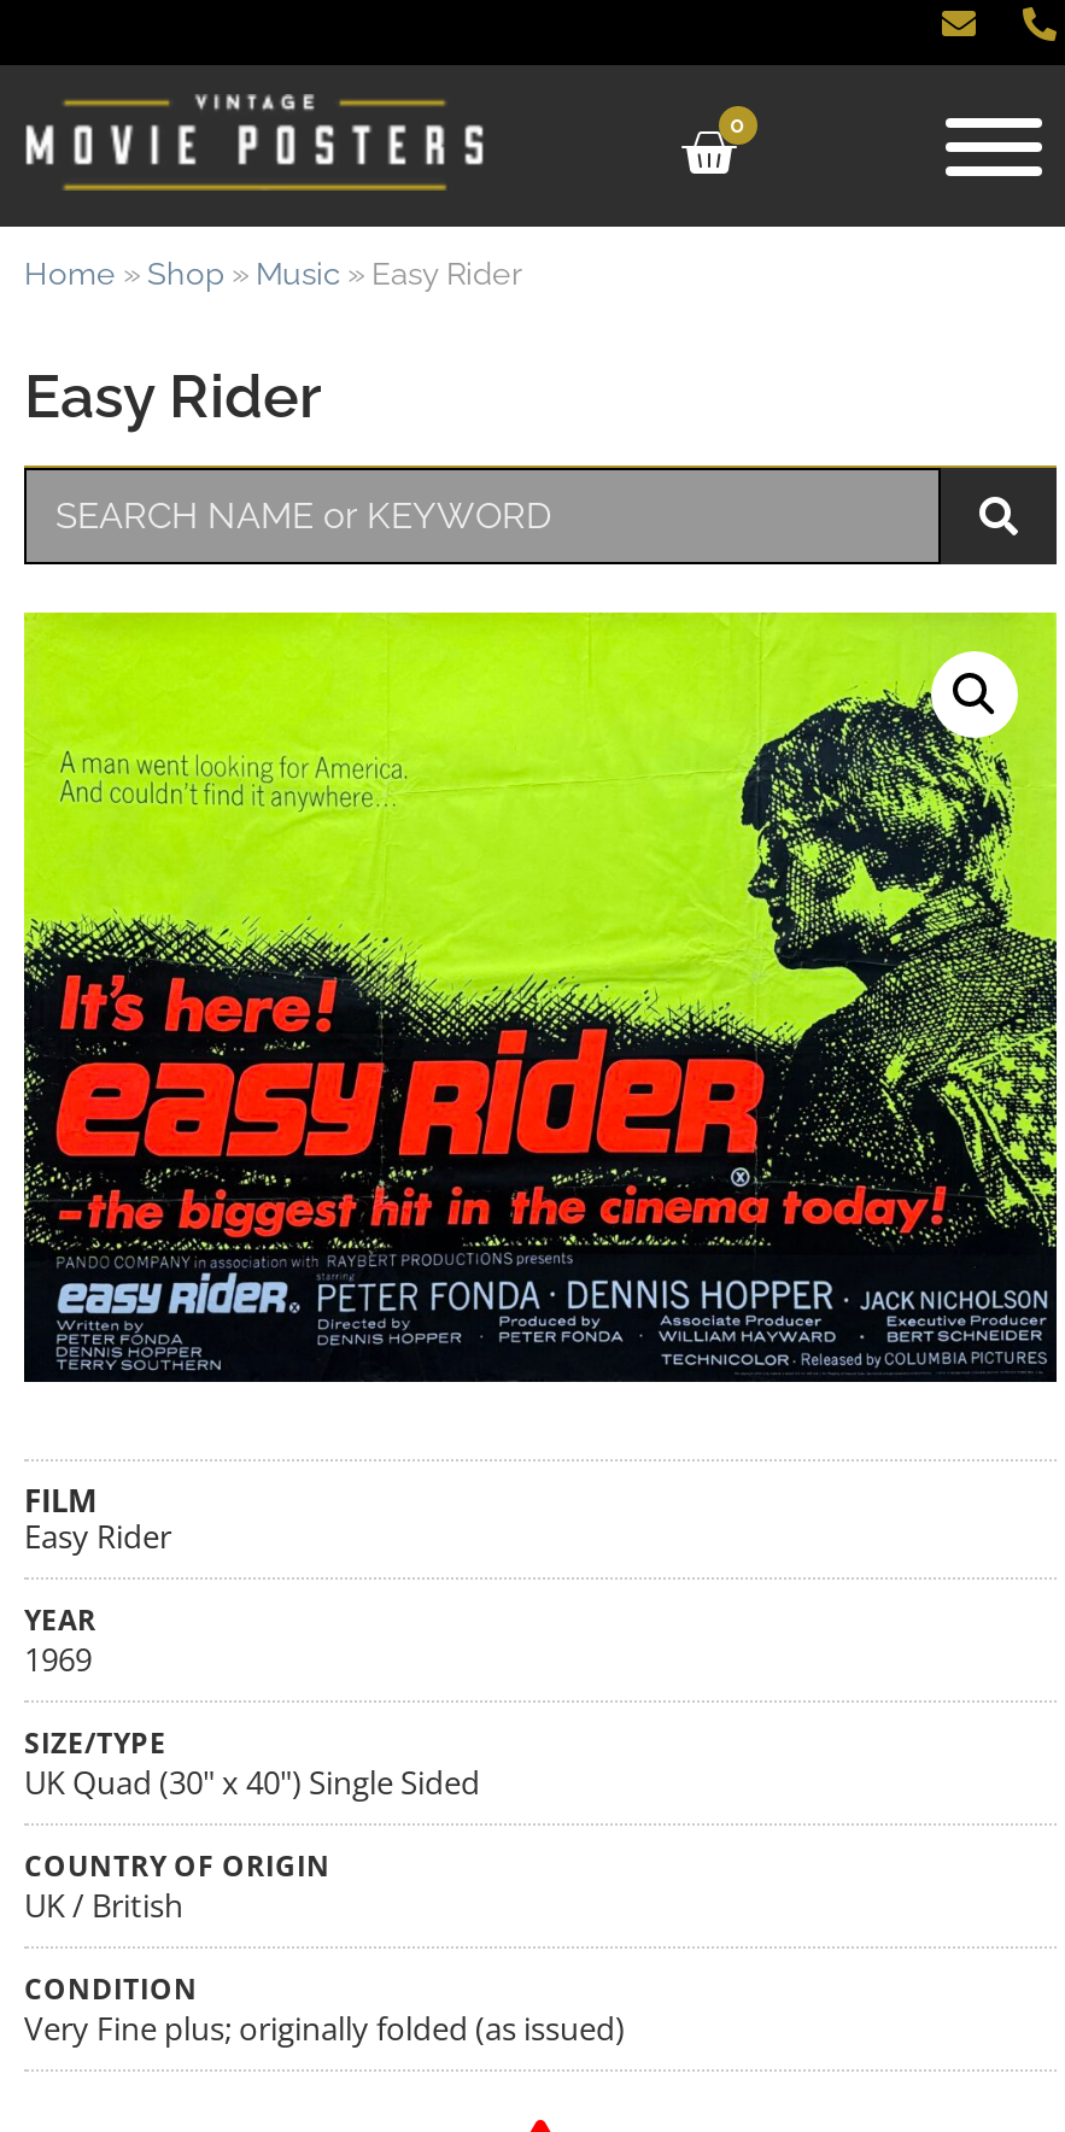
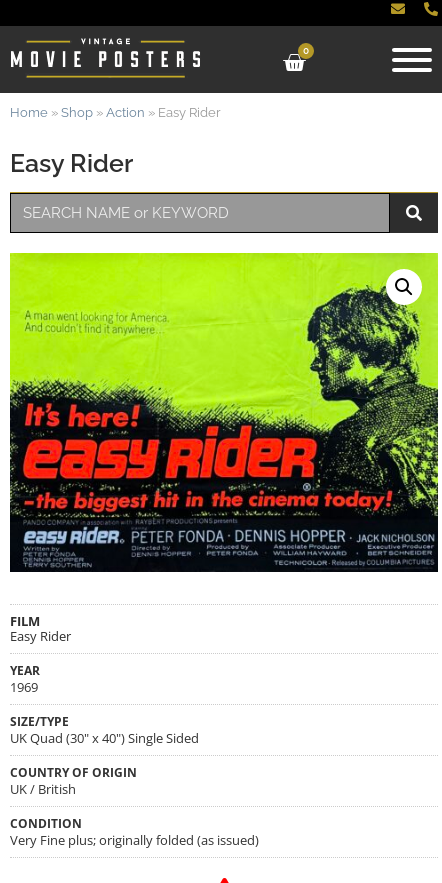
[24,256,523,292] Home» Shop» Music» Easy Rider -> [10,105,221,120] Home» Shop» Action» Easy Rider

